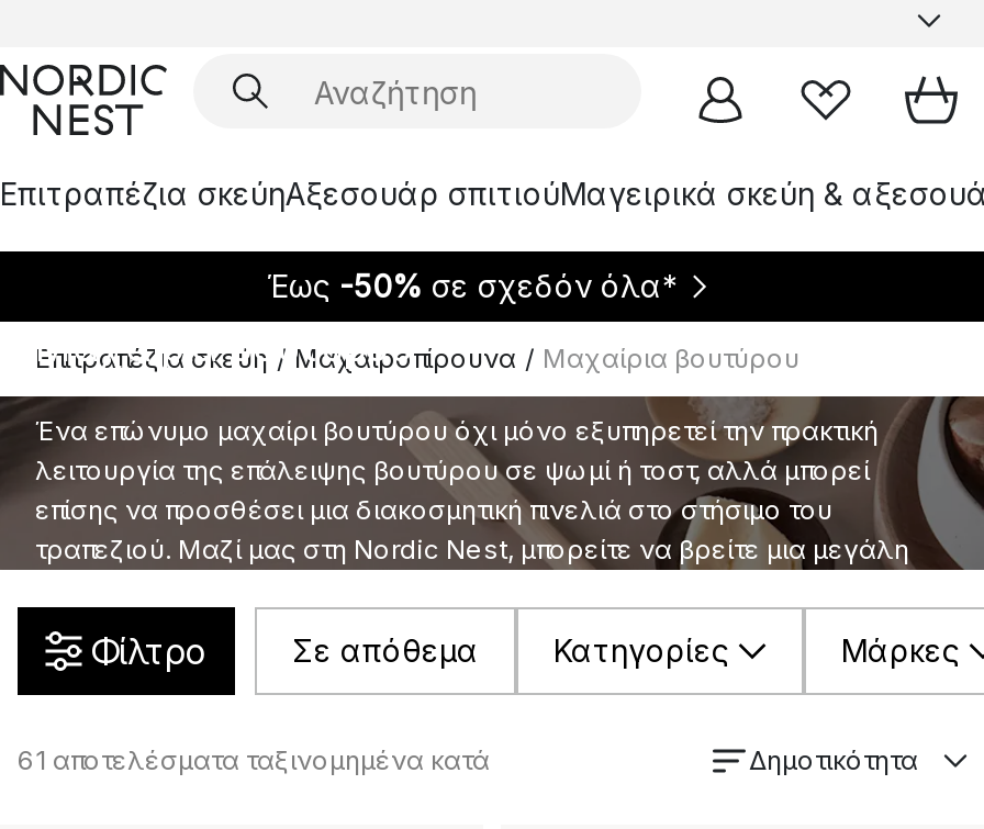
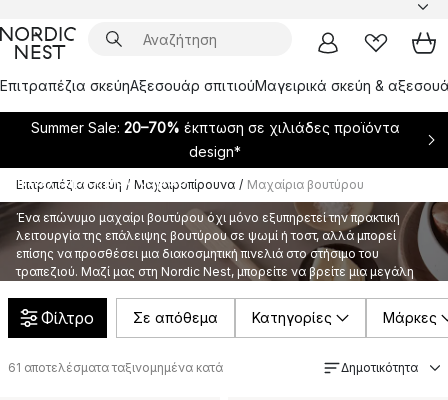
[267,267,678,304] Έως -50% σε σχεδόν όλα* -> [30,119,399,160] Summer Sale: 20–70% έκπτωση σε χιλιάδες προϊόντα | design*

